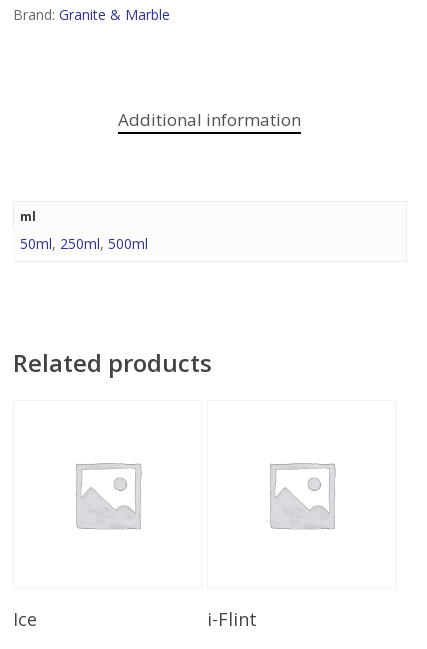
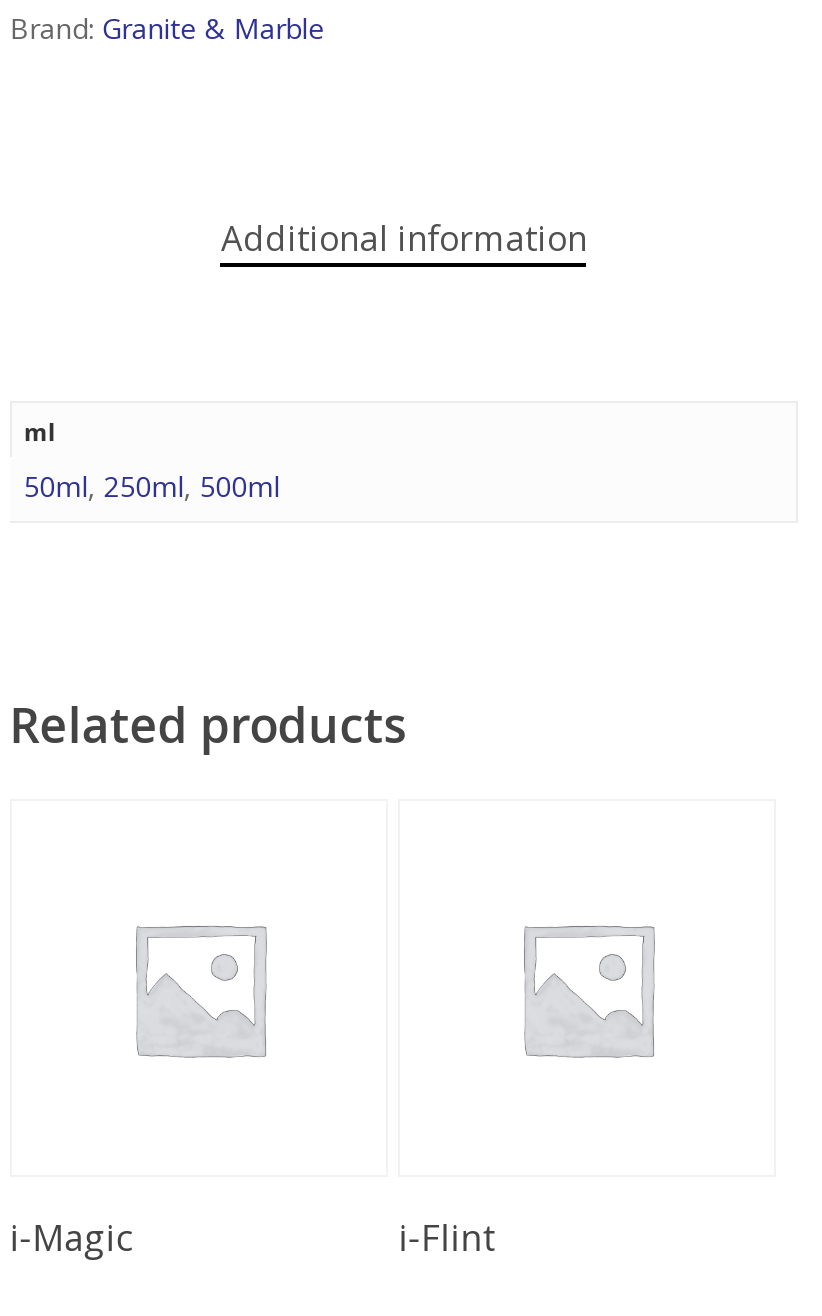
[13,607,37,631] Ice -> [10,1214,134,1262] i-Magic

